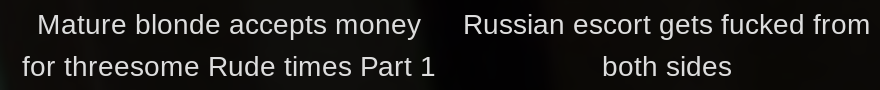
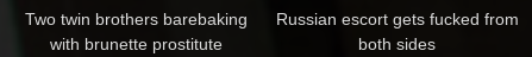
[22,9,436,83] Mature blonde accepts money | for threesome Rude times Part 1 -> [25,9,248,53] Two twin brothers barebaking | with brunette prostitute

